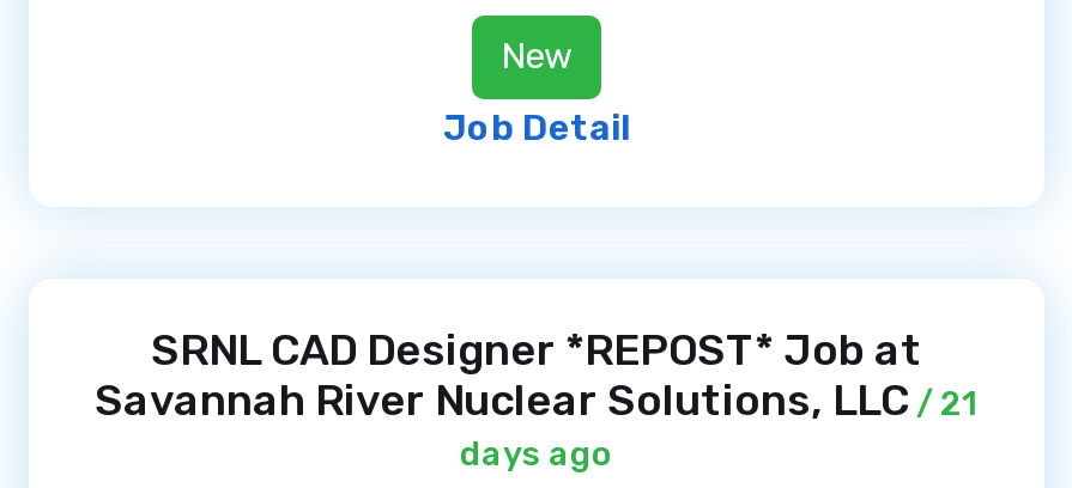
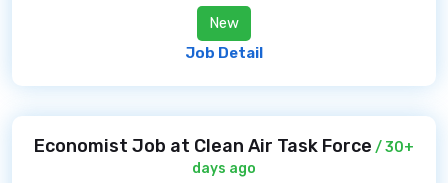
[95,324,979,427] SRNL CAD Designer *REPOST* Job at | Savannah River Nuclear Solutions, LLC / 21 -> [34,135,414,157] Economist Job at Clean Air Task Force / 30+

